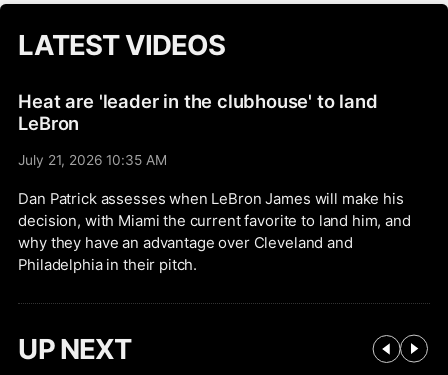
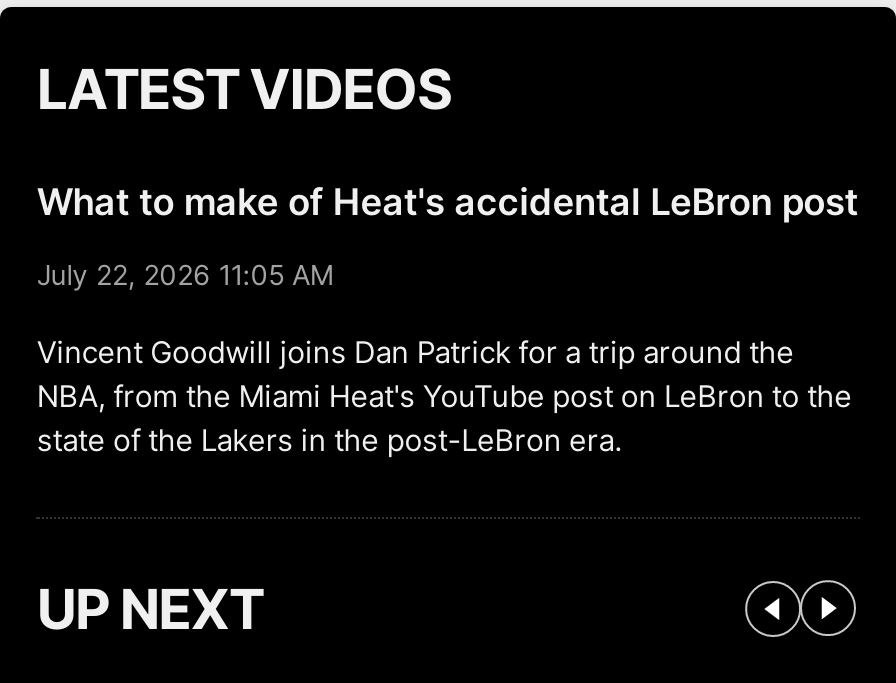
[18,90,378,134] Heat are 'leader in the clubhouse' to land | LeBron -> [37,179,858,223] What to make of Heat's accidental LeBron post
[18,152,167,168] July 21, 2026 10:35 AM -> [37,259,334,291] July 22, 2026 11:05 AM
[18,189,411,273] Dan Patrick assesses when LeBron James will make his | decision, with Miami the current favorite to land him, and | why they have an advantage over Cleveland and | Philadelphia in their pitch. -> [37,334,852,458] Vincent Goodwill joins Dan Patrick for a trip around the | NBA, from the Miami Heat's YouTube post on LeBron to the | state of the Lakers in the post-LeBron era.

